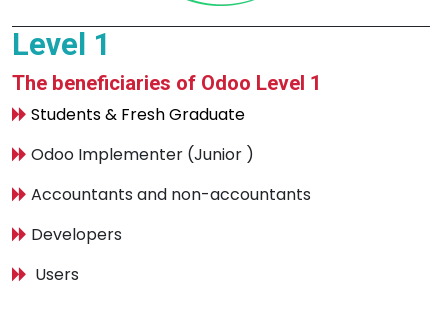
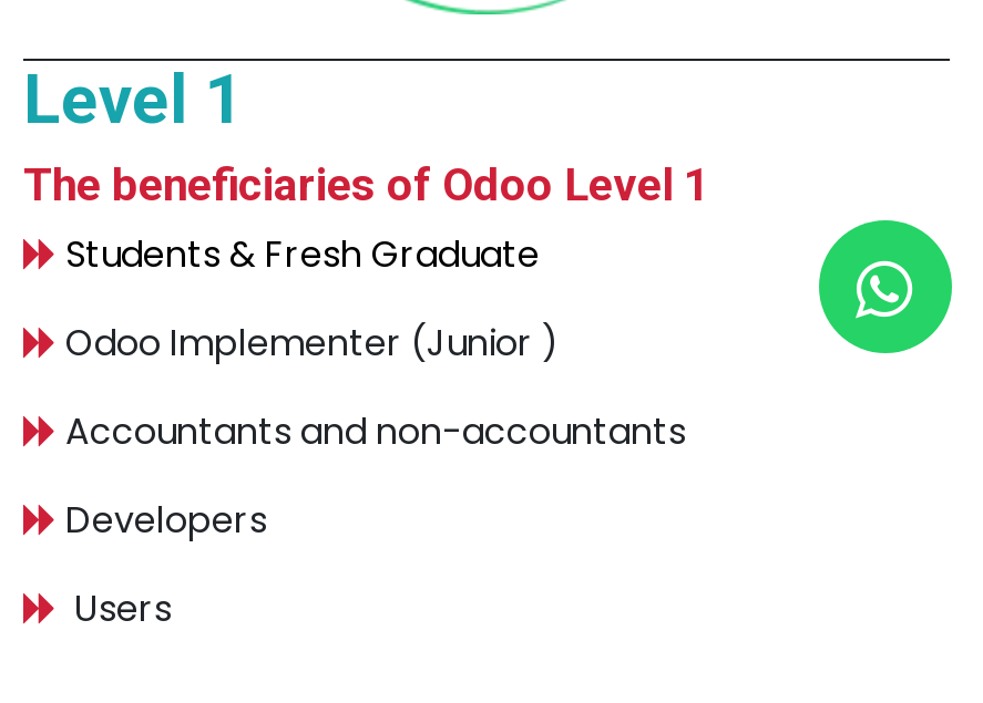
none -> [817,217,954,356] [image]

